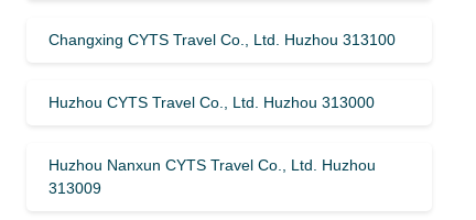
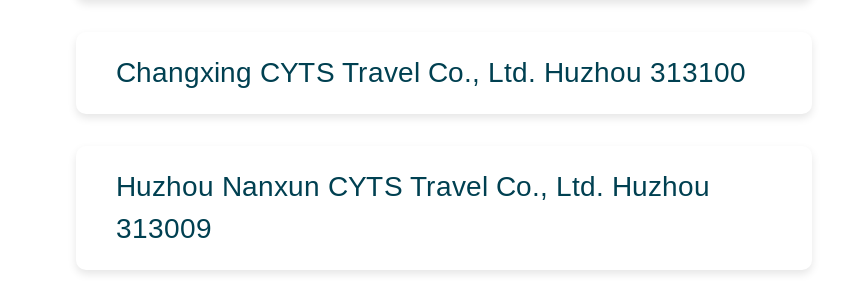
[48,93,375,111] Huzhou CYTS Travel Co., Ltd. Huzhou 313000 -> none

